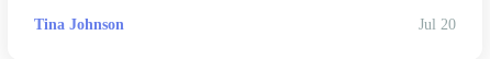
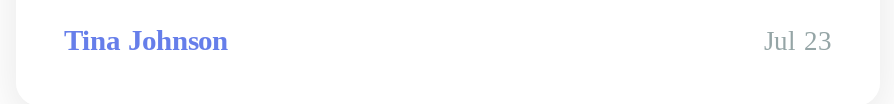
[419,16,456,32] Jul 20 -> [764,25,832,55] Jul 23

